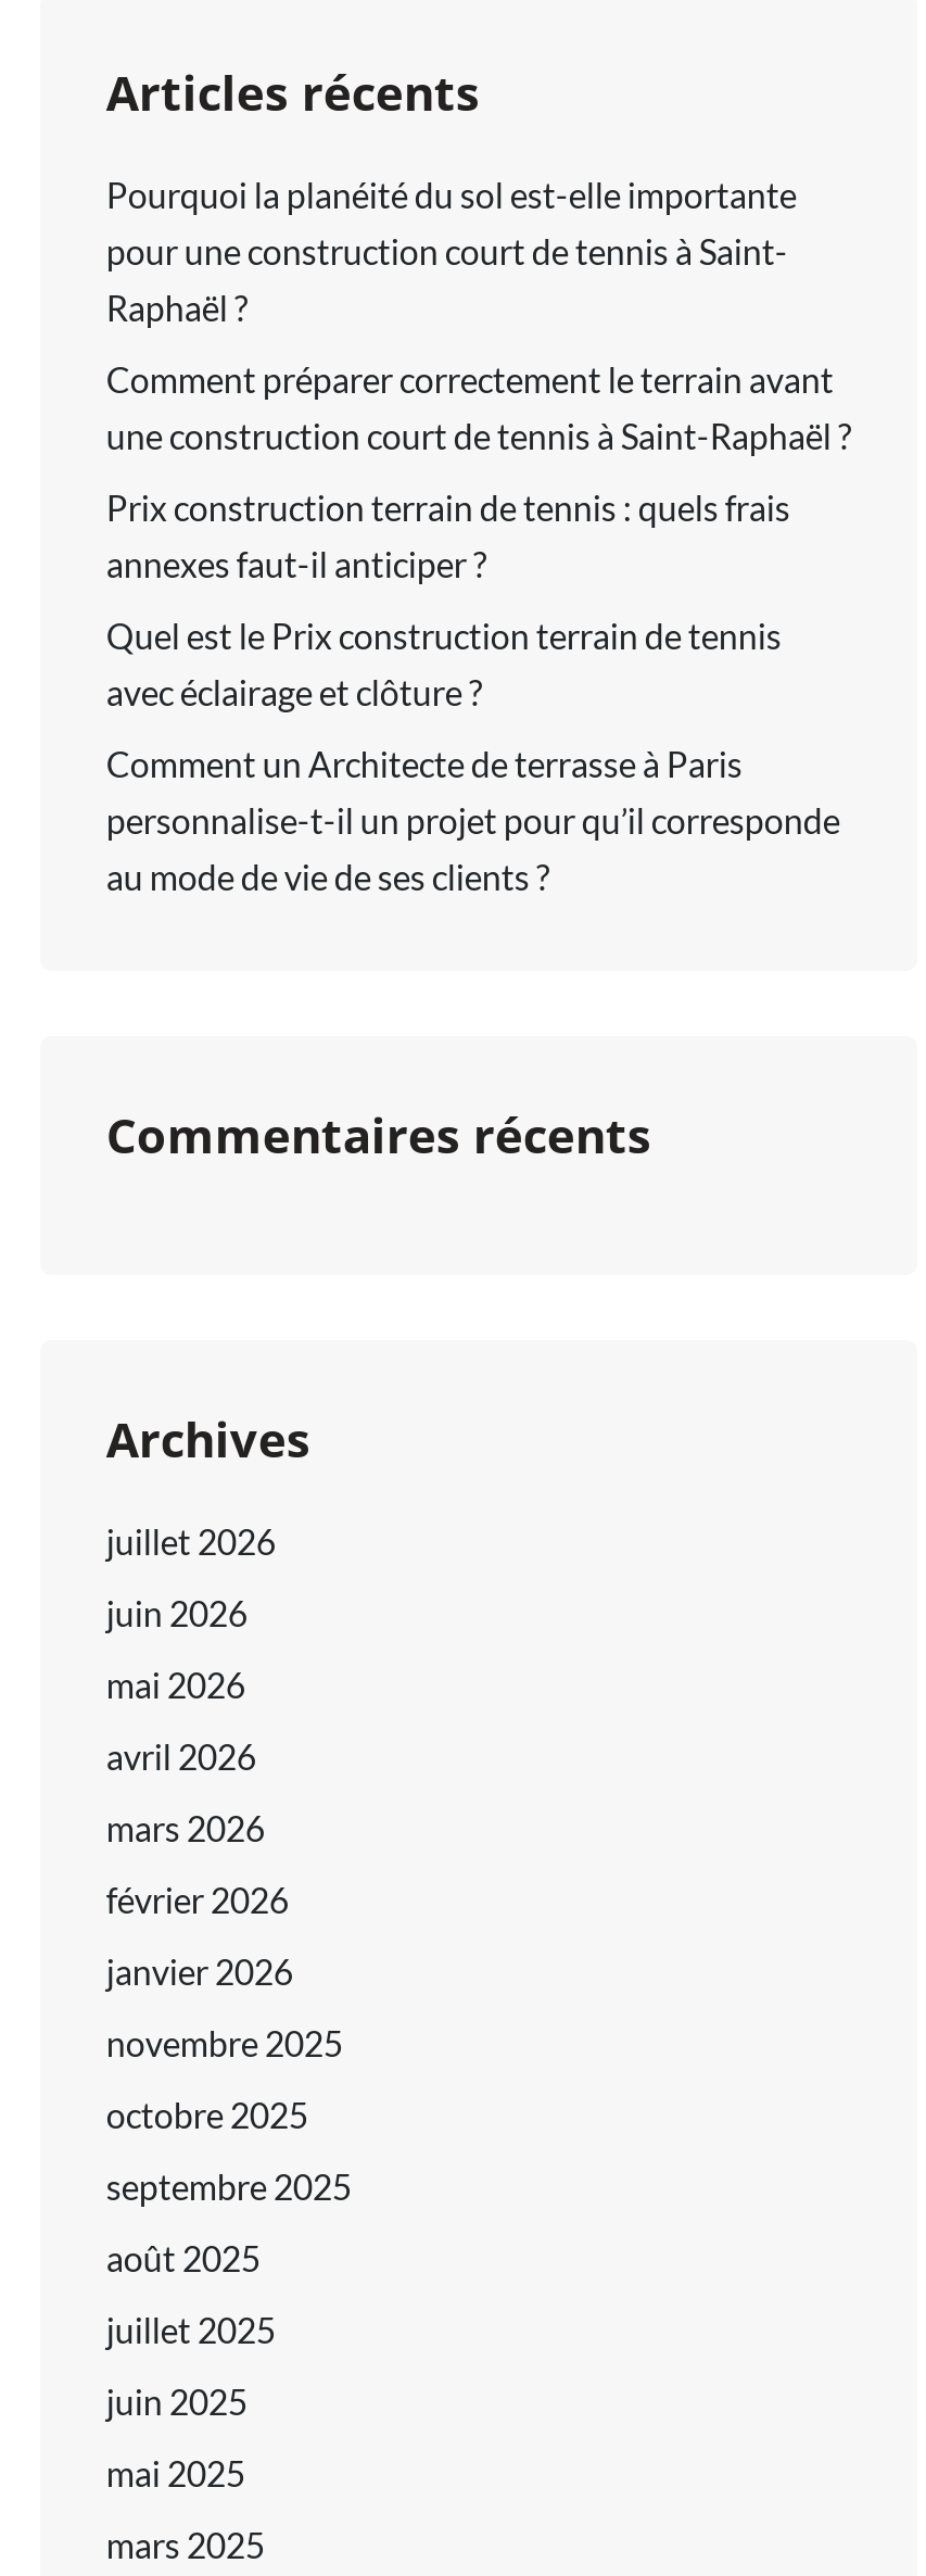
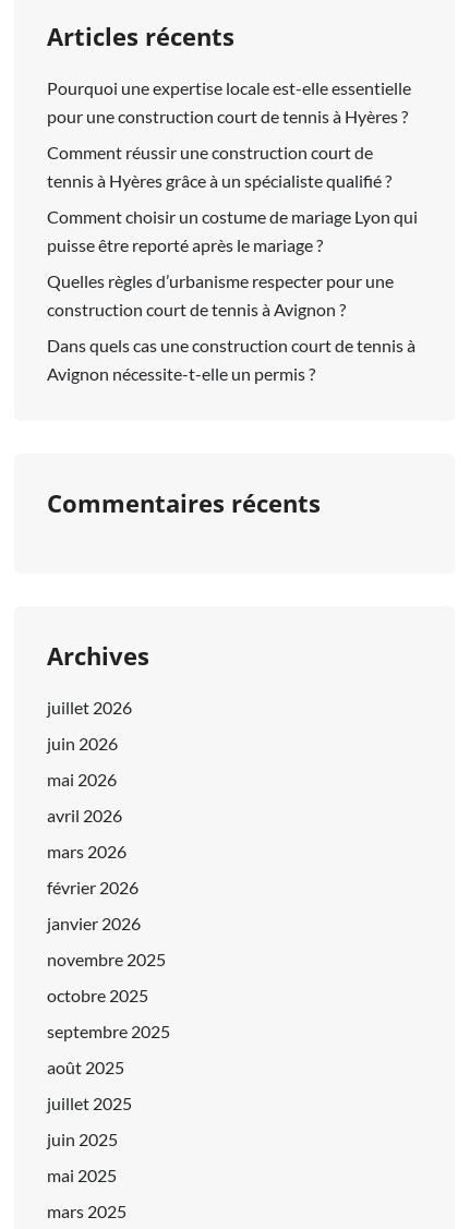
[106,174,797,328] Pourquoi la planéité du sol est-elle importante | pour une construction court de tennis à Saint- | Raphaël ? -> [47,77,412,126] Pourquoi une expertise locale est-elle essentielle | pour une construction court de tennis à Hyères ?
[106,358,851,456] Comment préparer correctement le terrain avant | une construction court de tennis à Saint-Raphaël ? -> [47,142,392,191] Comment réussir une construction court de | tennis à Hyères grâce à un spécialiste qualifié ?
[106,486,790,584] Prix construction terrain de tennis : quels frais | annexes faut-il anticiper ? -> [47,206,418,255] Comment choisir un costume de mariage Lyon qui | puisse être reporté après le mariage ?
[106,614,781,712] Quel est le Prix construction terrain de tennis | avec éclairage et clôture ? -> [47,270,394,319] Quelles règles d’urbanisme respecter pour une | construction court de tennis à Avignon ?
[106,743,840,897] Comment un Architecte de terrasse à Paris | personnalise-t-il un projet pour qu’il corresponde | au mode de vie de ses clients ? -> [47,335,416,384] Dans quels cas une construction court de tennis à | Avignon nécessite-t-elle un permis ?

